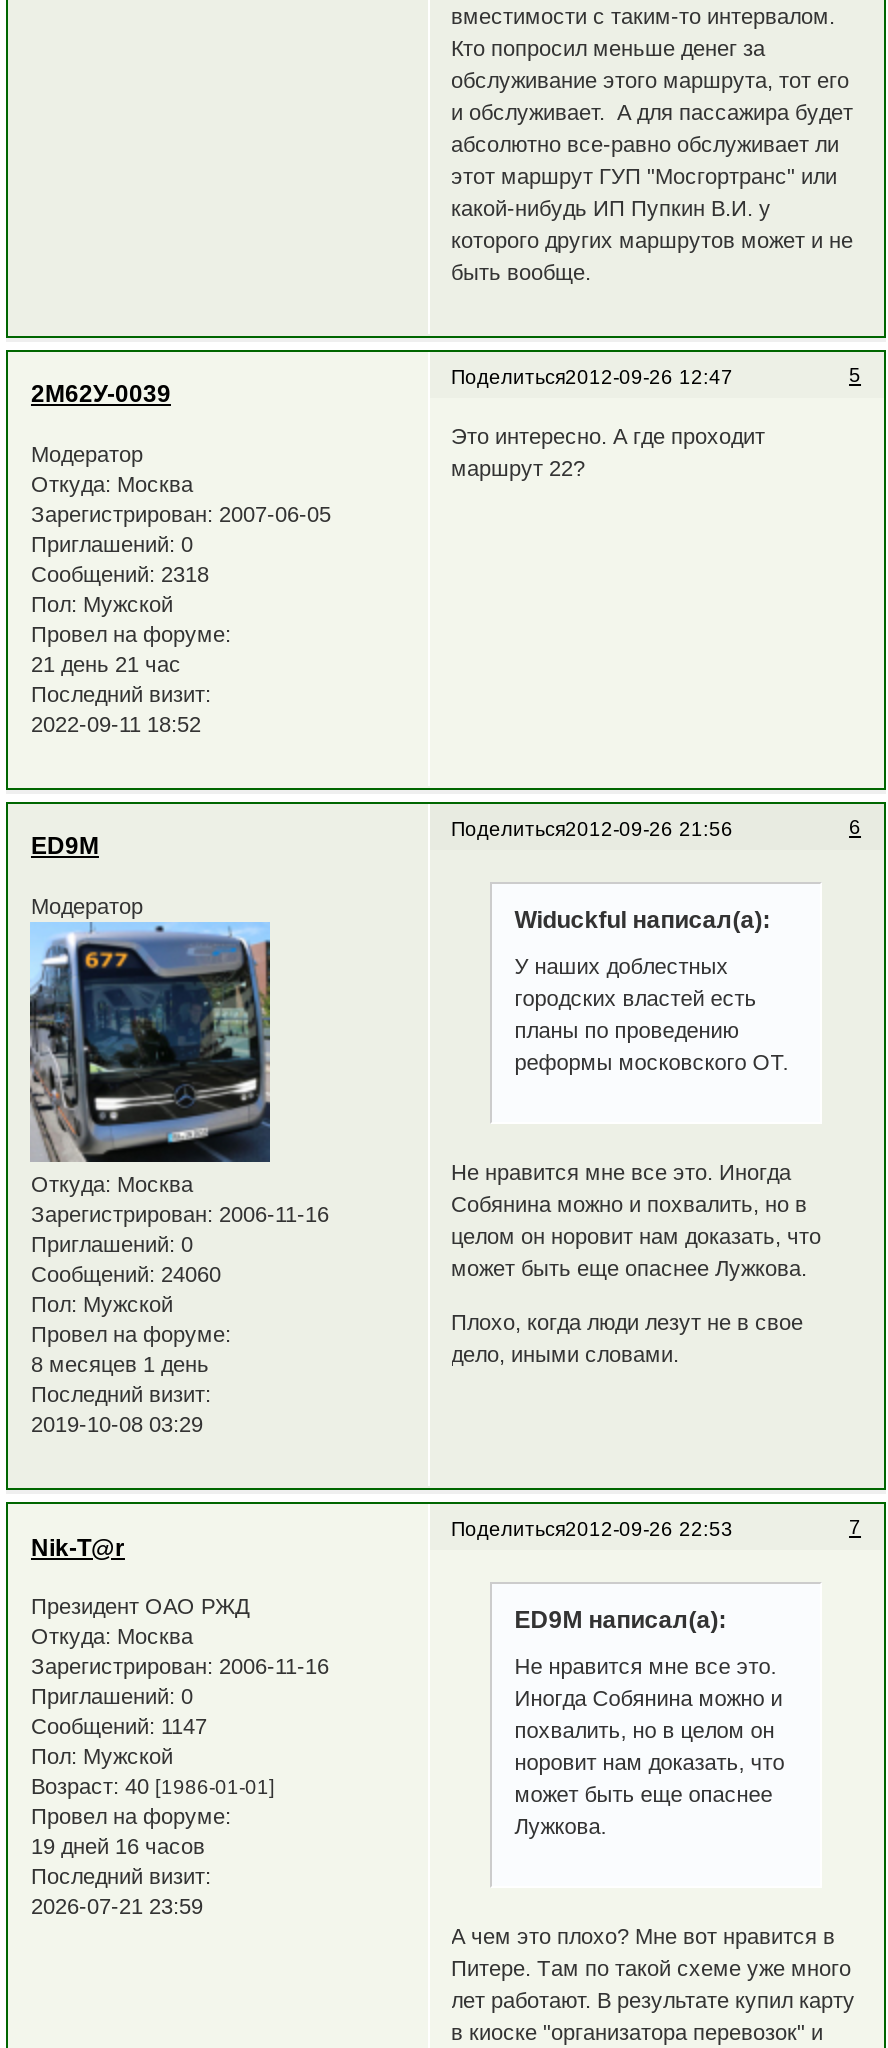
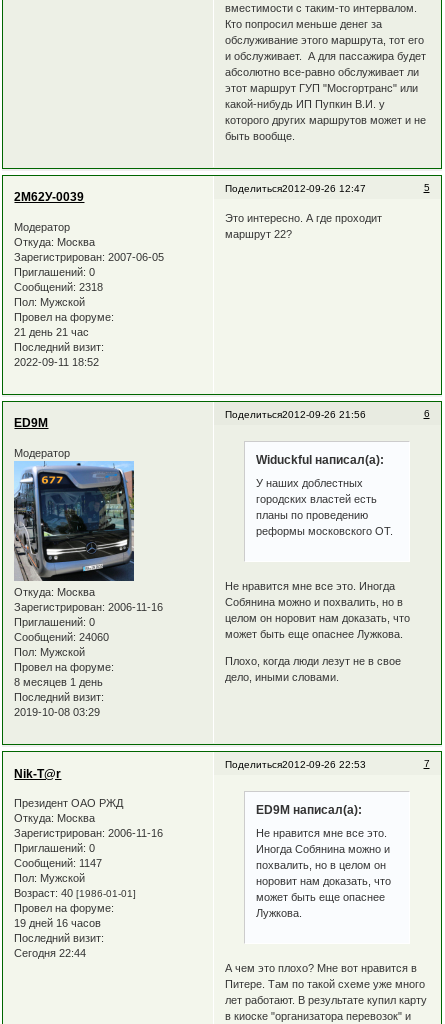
[31,1894,203,1918] 2026-07-21 23:59 -> [14,947,86,959] Сегодня 22:44

